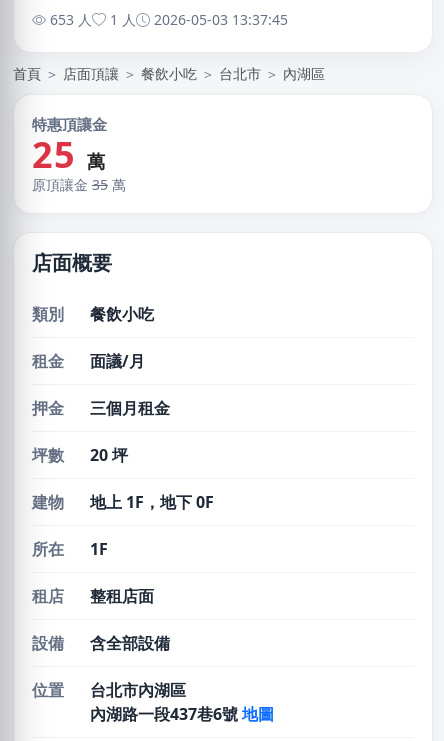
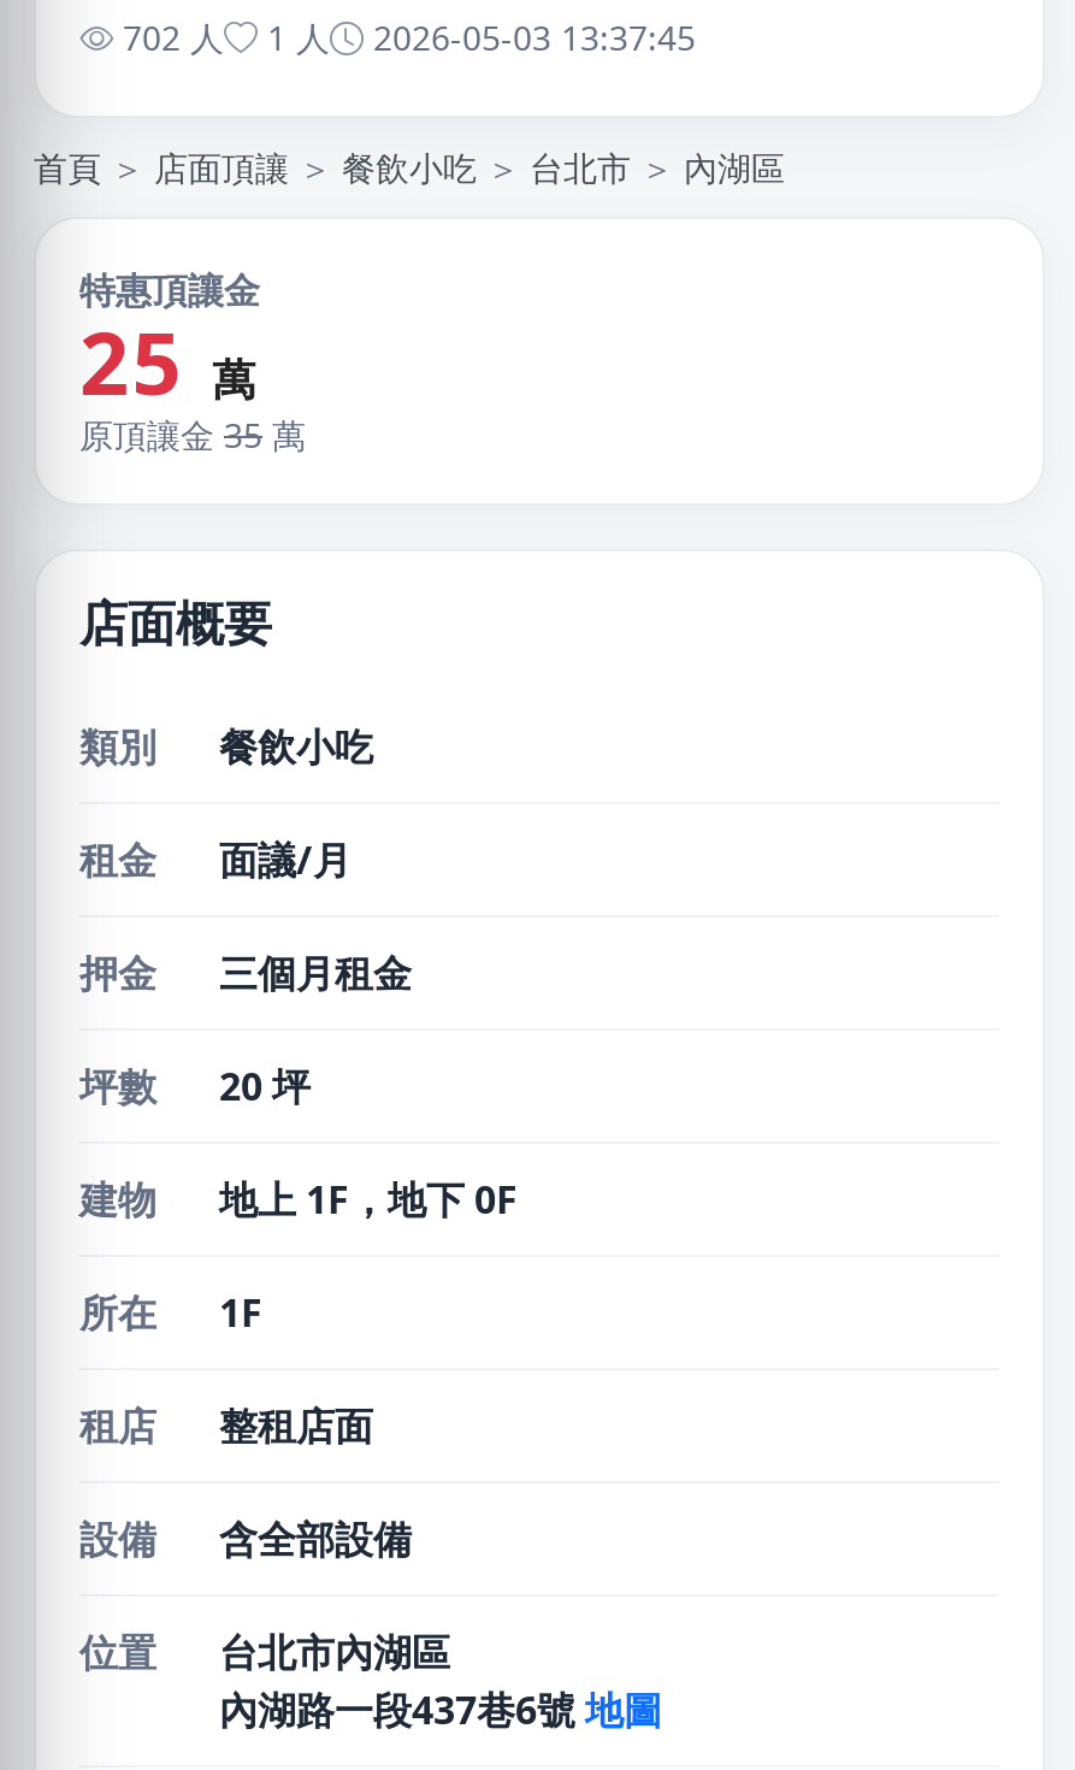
[50,10,288,29] 653 人 1 人 2026-05-03 13:37:45 -> [123,15,696,61] 702 人 1 人 2026-05-03 13:37:45

